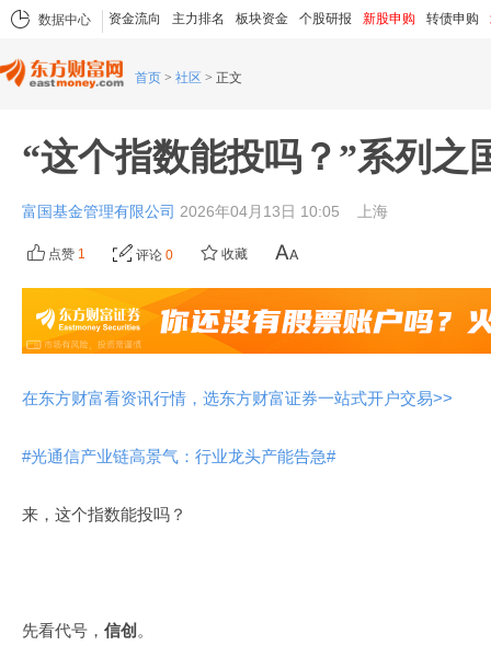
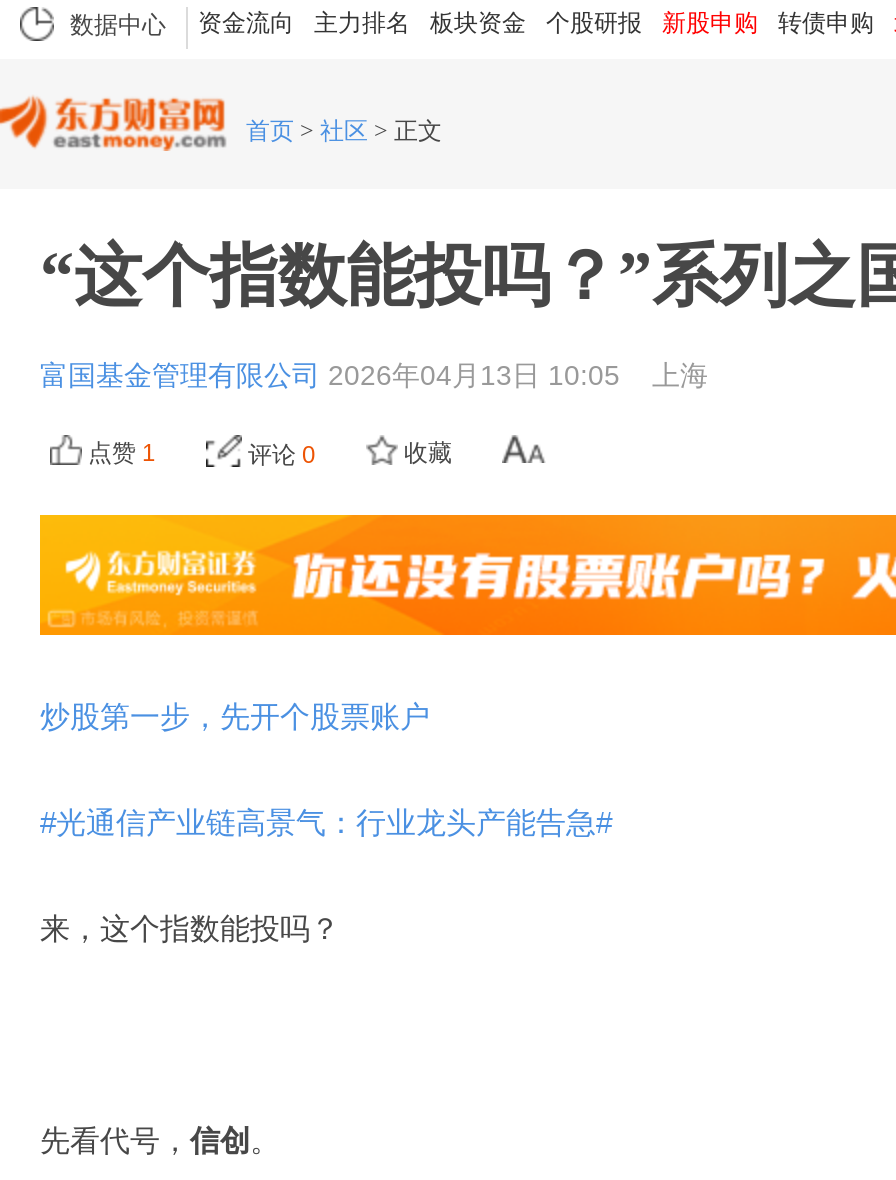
[22,389,453,407] 在东方财富看资讯行情，选东方财富证券一站式开户交易>> -> [40,699,430,733] 炒股第一步，先开个股票账户

